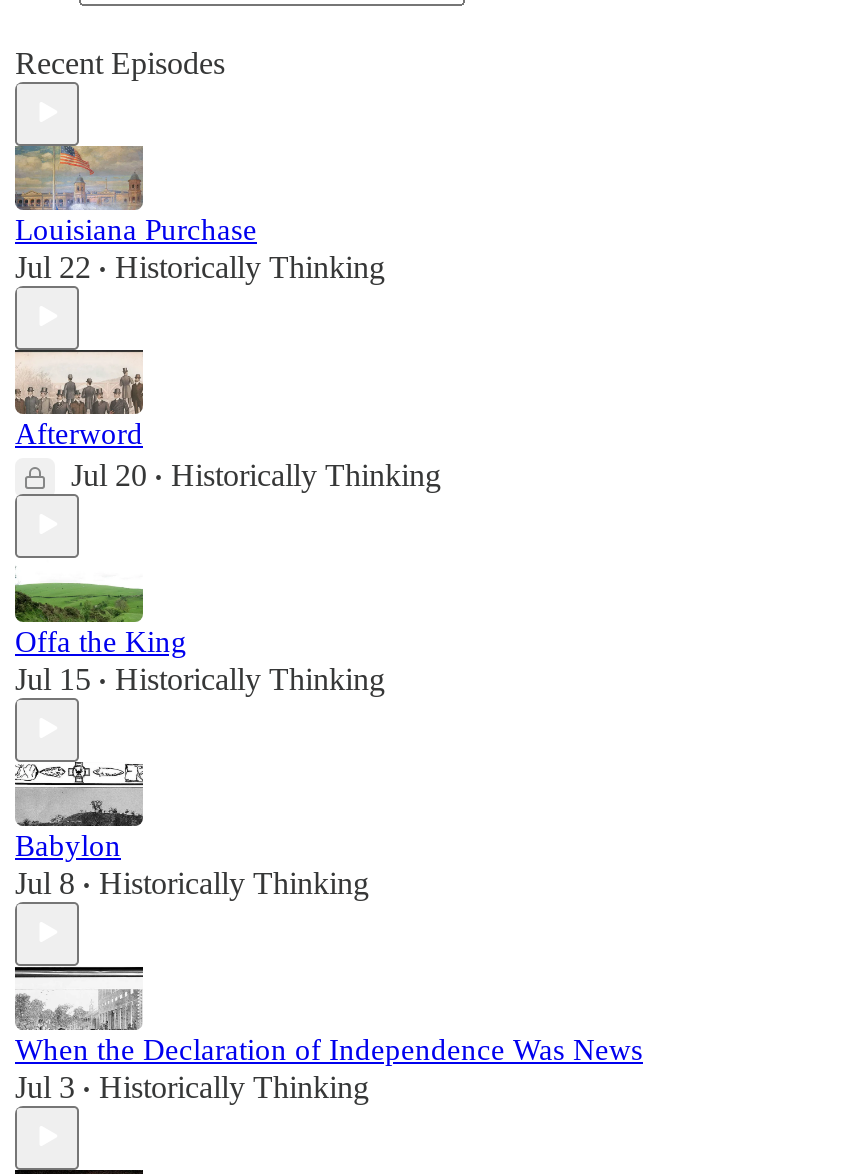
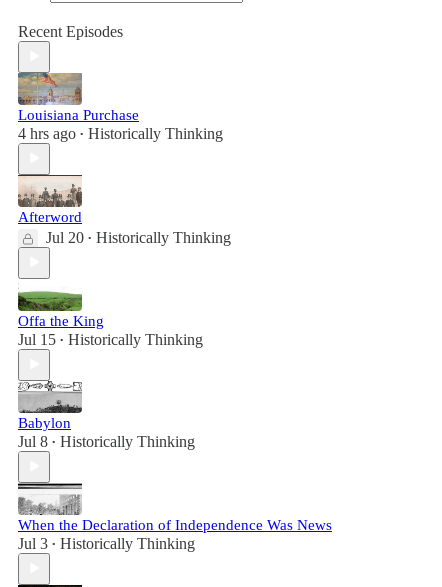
[15,249,385,283] Jul 22 • Historically Thinking -> [18,125,223,142] 4 hrs ago • Historically Thinking

